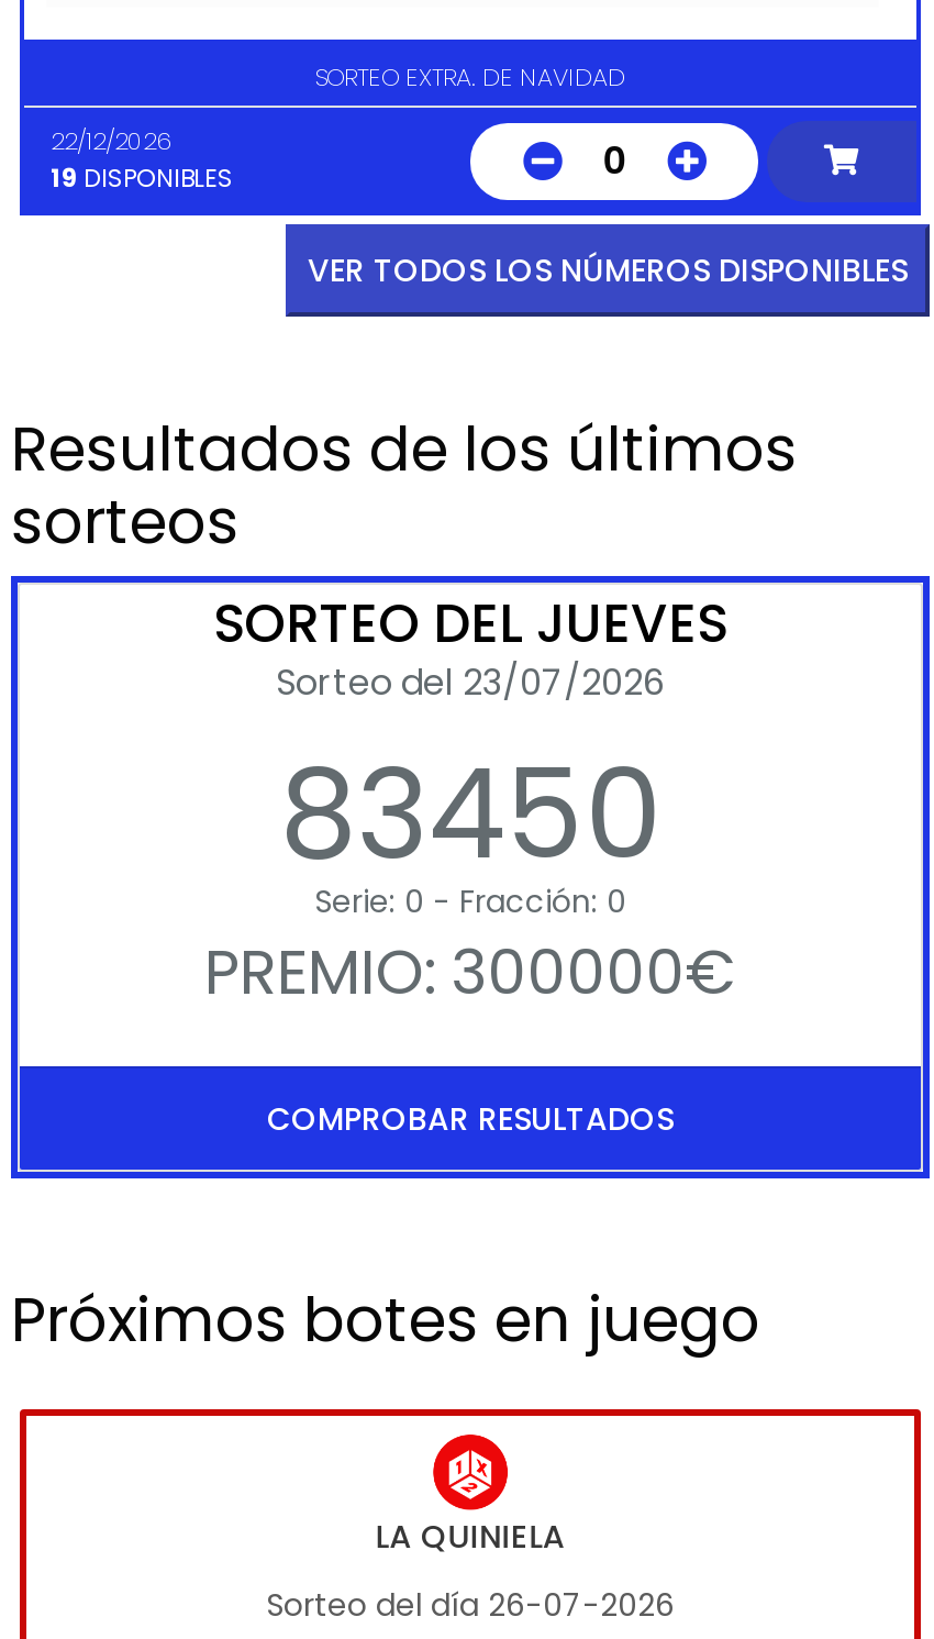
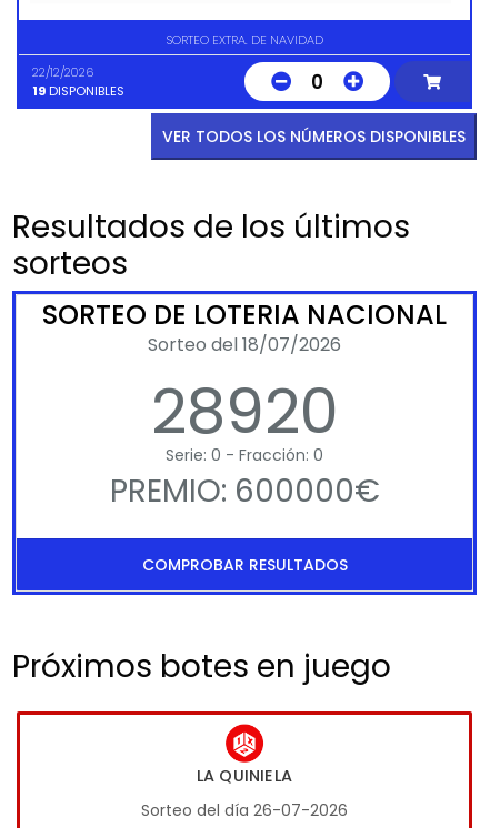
[213,587,727,902] SORTEO DEL JUEVES | Sorteo del 23/07/2026 | 83450 -> [42,297,447,455] SORTEO DE LOTERIA NACIONAL | Sorteo del 18/07/2026 | 28920
[204,930,736,1016] PREMIO: 300000€ -> [109,470,379,513] PREMIO: 600000€

